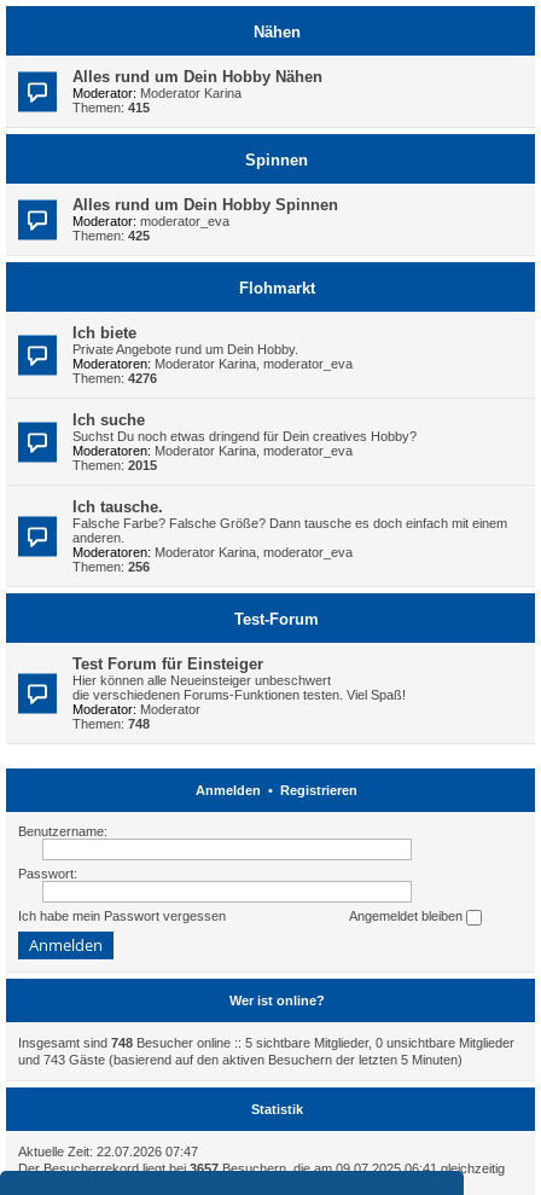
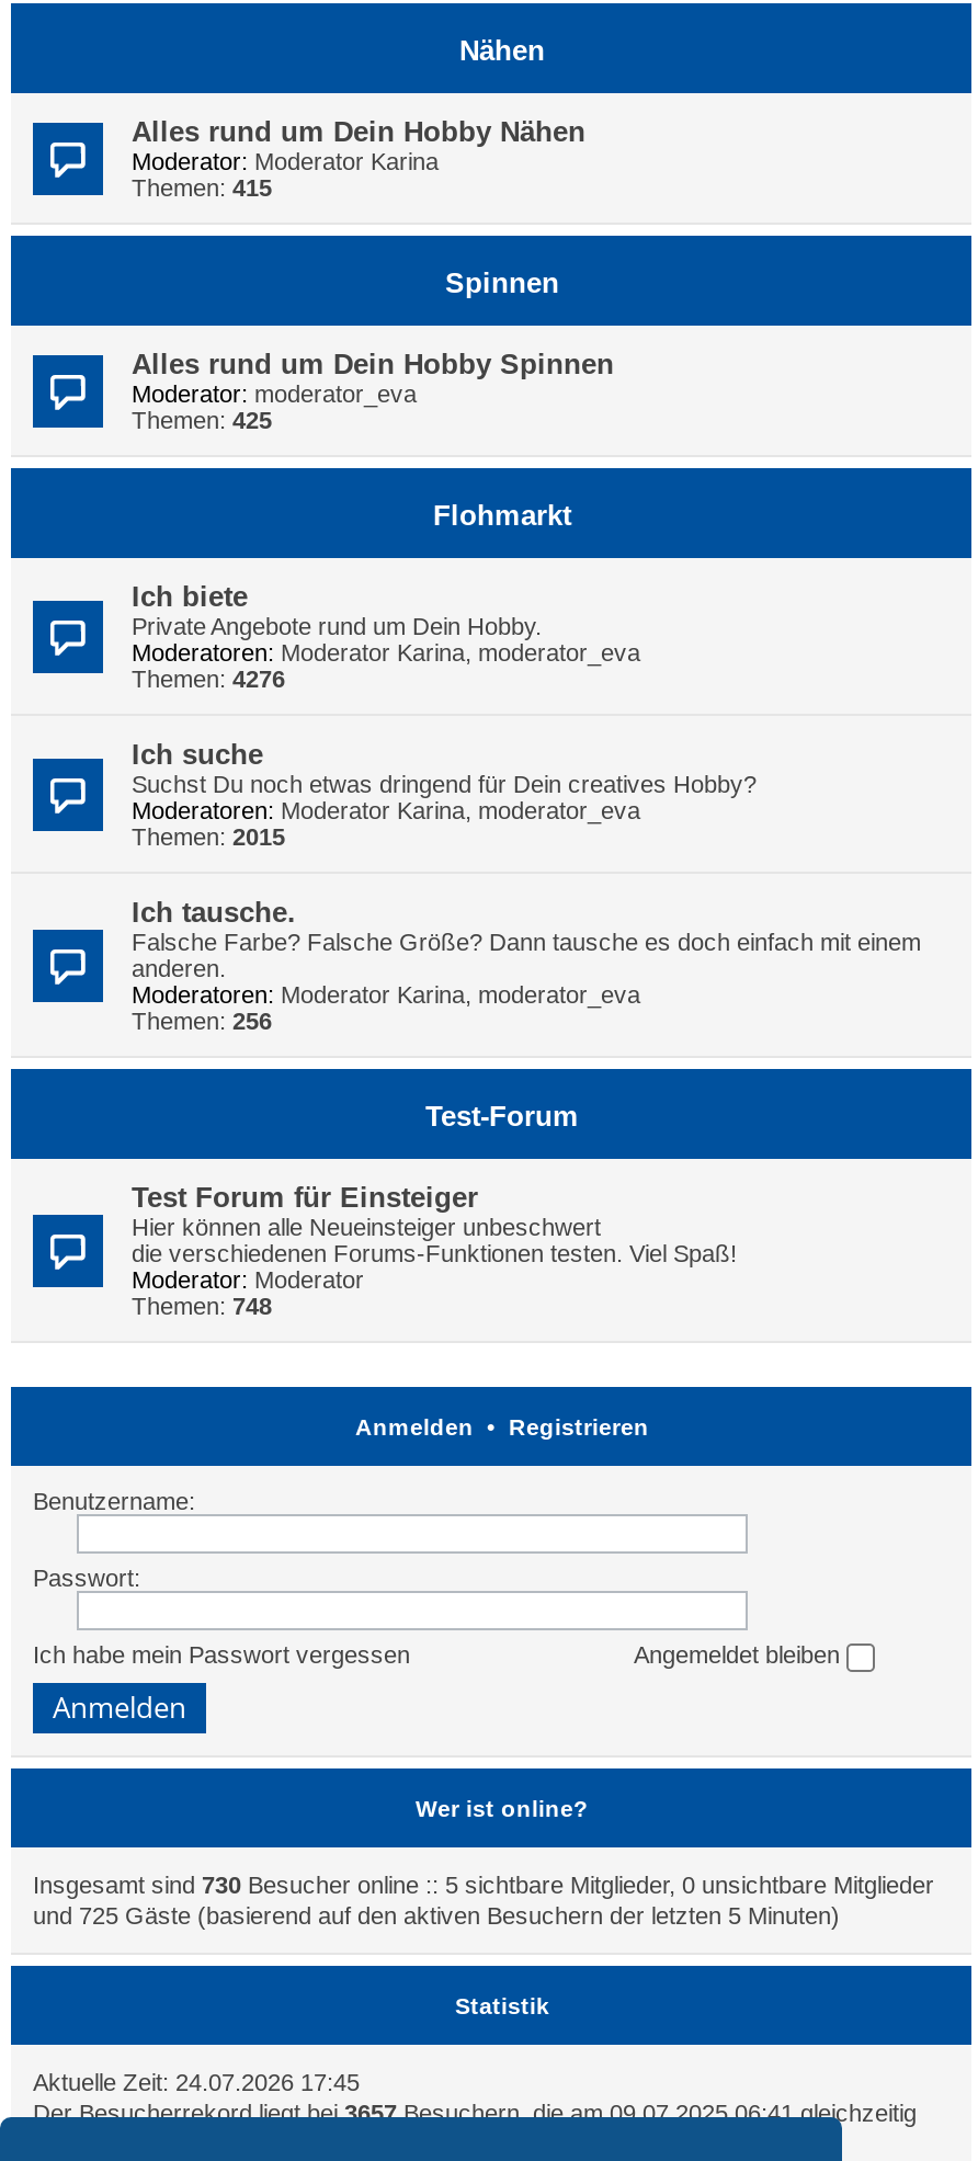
[18,1035,514,1050] Insgesamt sind 748 Besucher online :: 5 sichtbare Mitglieder, 0 unsichtbare Mitglieder -> [33,1871,934,1897] Insgesamt sind 730 Besucher online :: 5 sichtbare Mitglieder, 0 unsichtbare Mitglieder
[18,1052,463,1066] und 743 Gäste (basierend auf den aktiven Besuchern der letzten 5 Minuten) -> [33,1901,840,1928] und 725 Gäste (basierend auf den aktiven Besuchern der letzten 5 Minuten)
[18,1144,198,1158] Aktuelle Zeit: 22.07.2026 07:47 -> [33,2068,360,2094] Aktuelle Zeit: 24.07.2026 17:45

